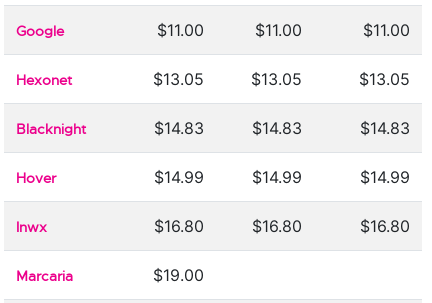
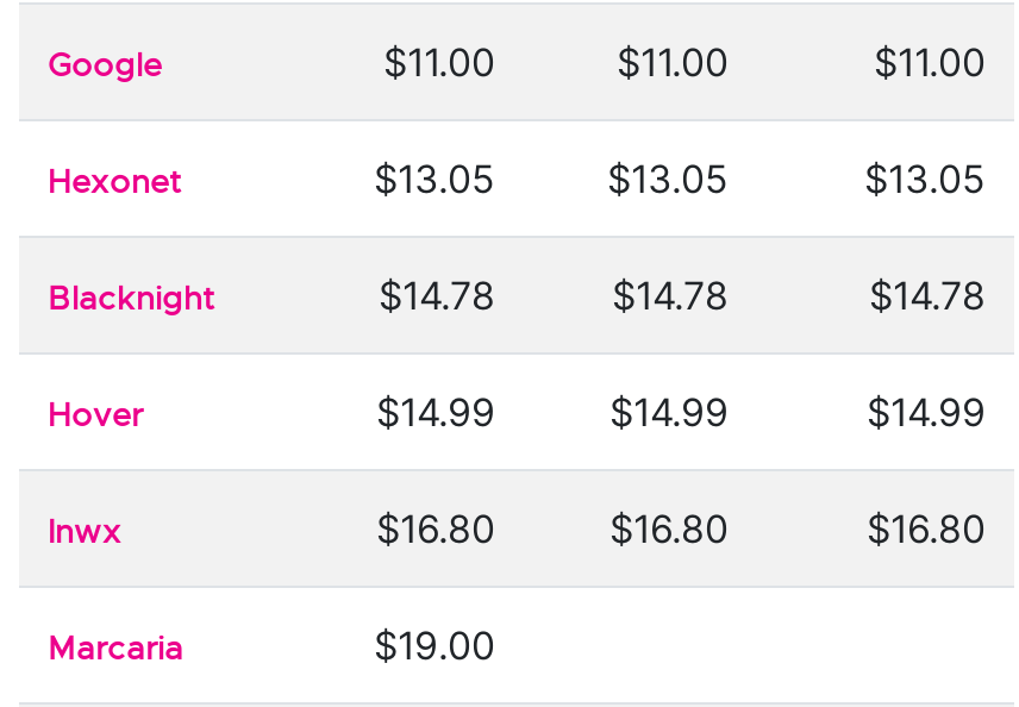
[154,118,204,138] $14.83 -> [379,271,495,319] $14.78
[252,118,302,138] $14.83 -> [612,271,729,319] $14.78
[360,118,410,138] $14.83 -> [869,271,986,319] $14.78

